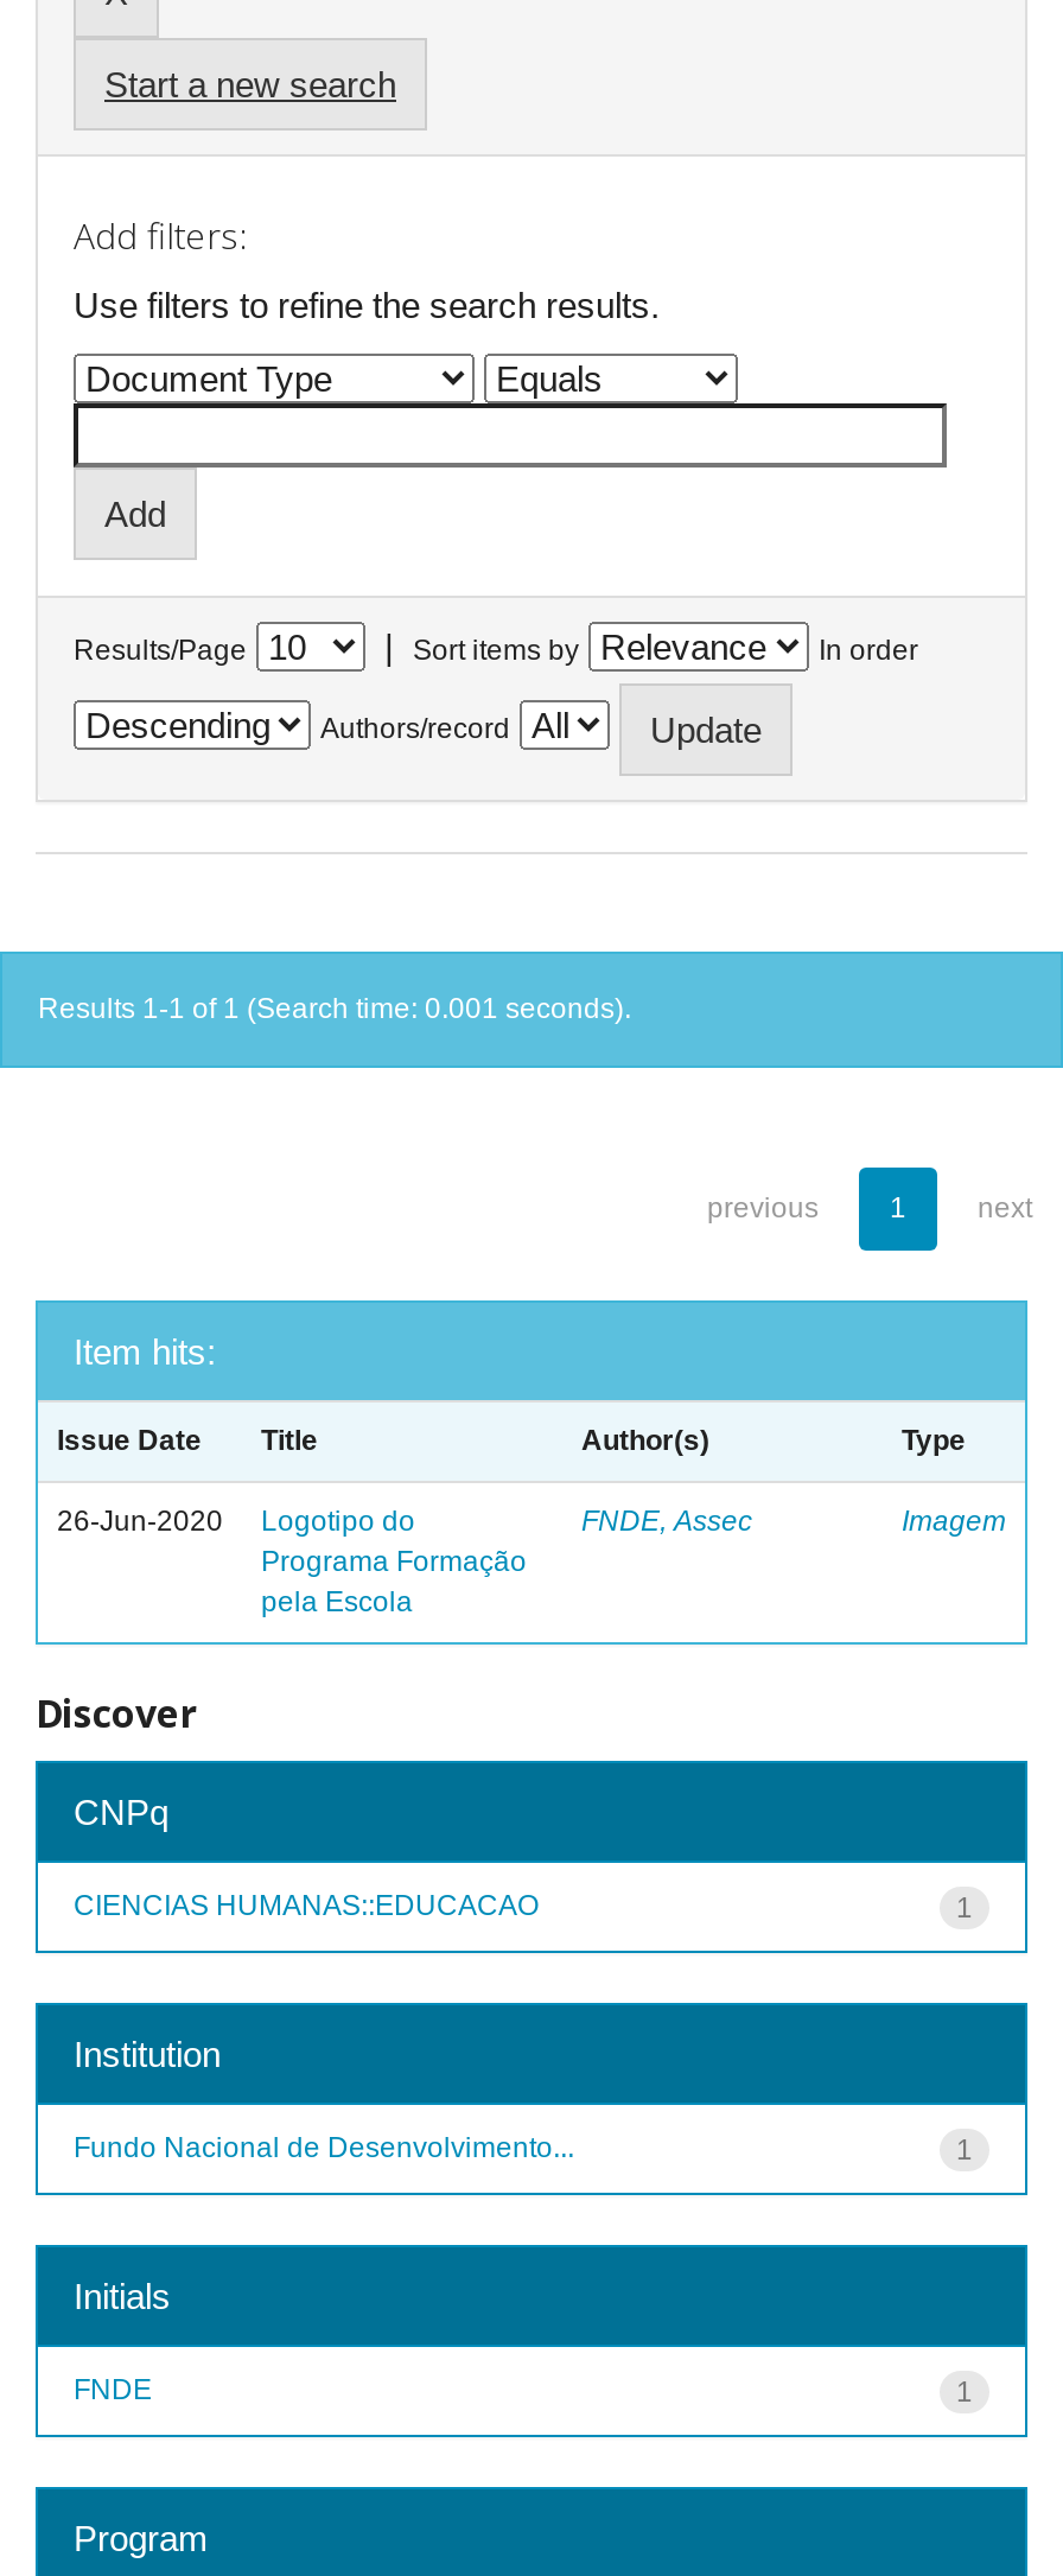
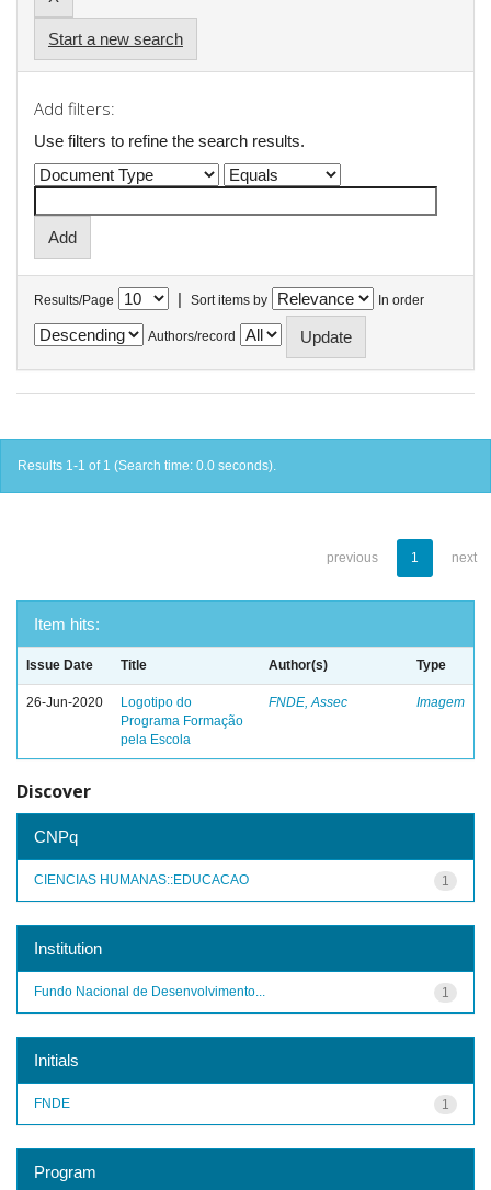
[38,992,631,1025] Results 1-1 of 1 (Search time: 0.001 seconds). -> [18,458,276,473] Results 1-1 of 1 (Search time: 0.0 seconds).

